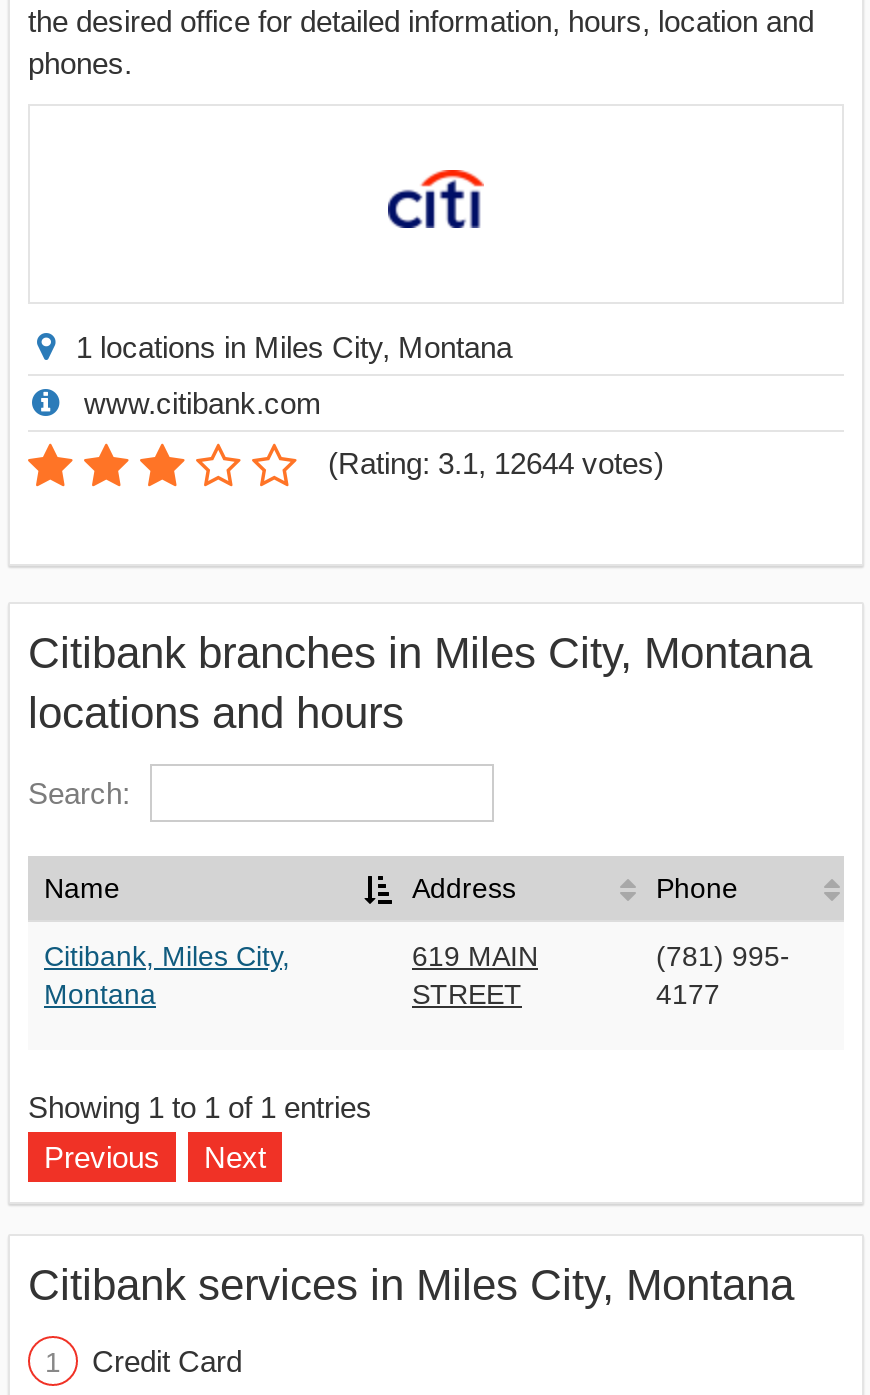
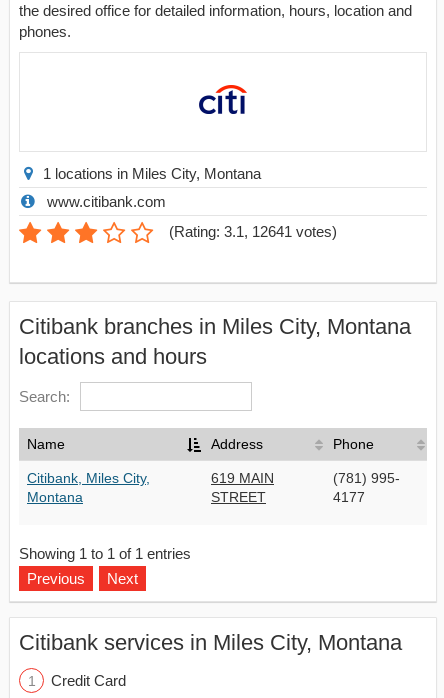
[328,446,664,480] (Rating: 3.1, 12644 votes) -> [169,223,337,240] (Rating: 3.1, 12641 votes)

